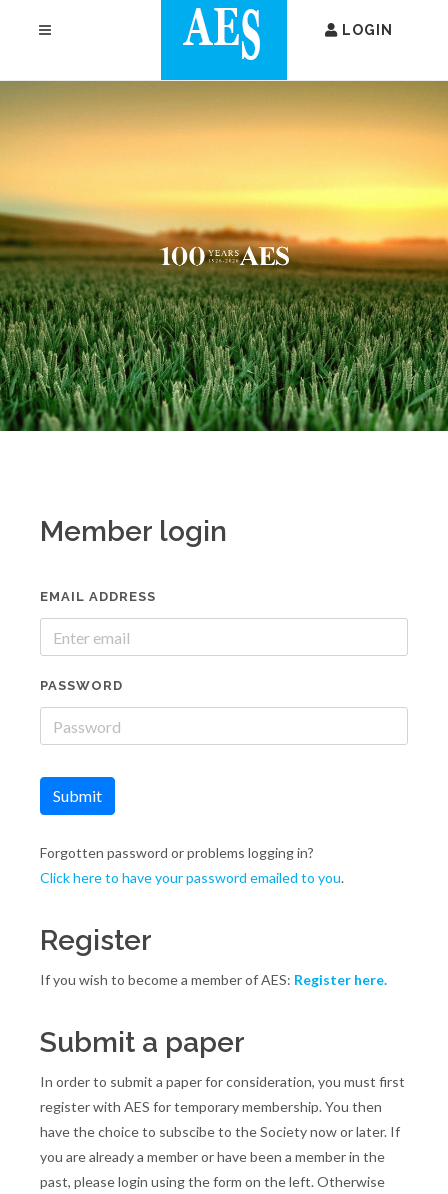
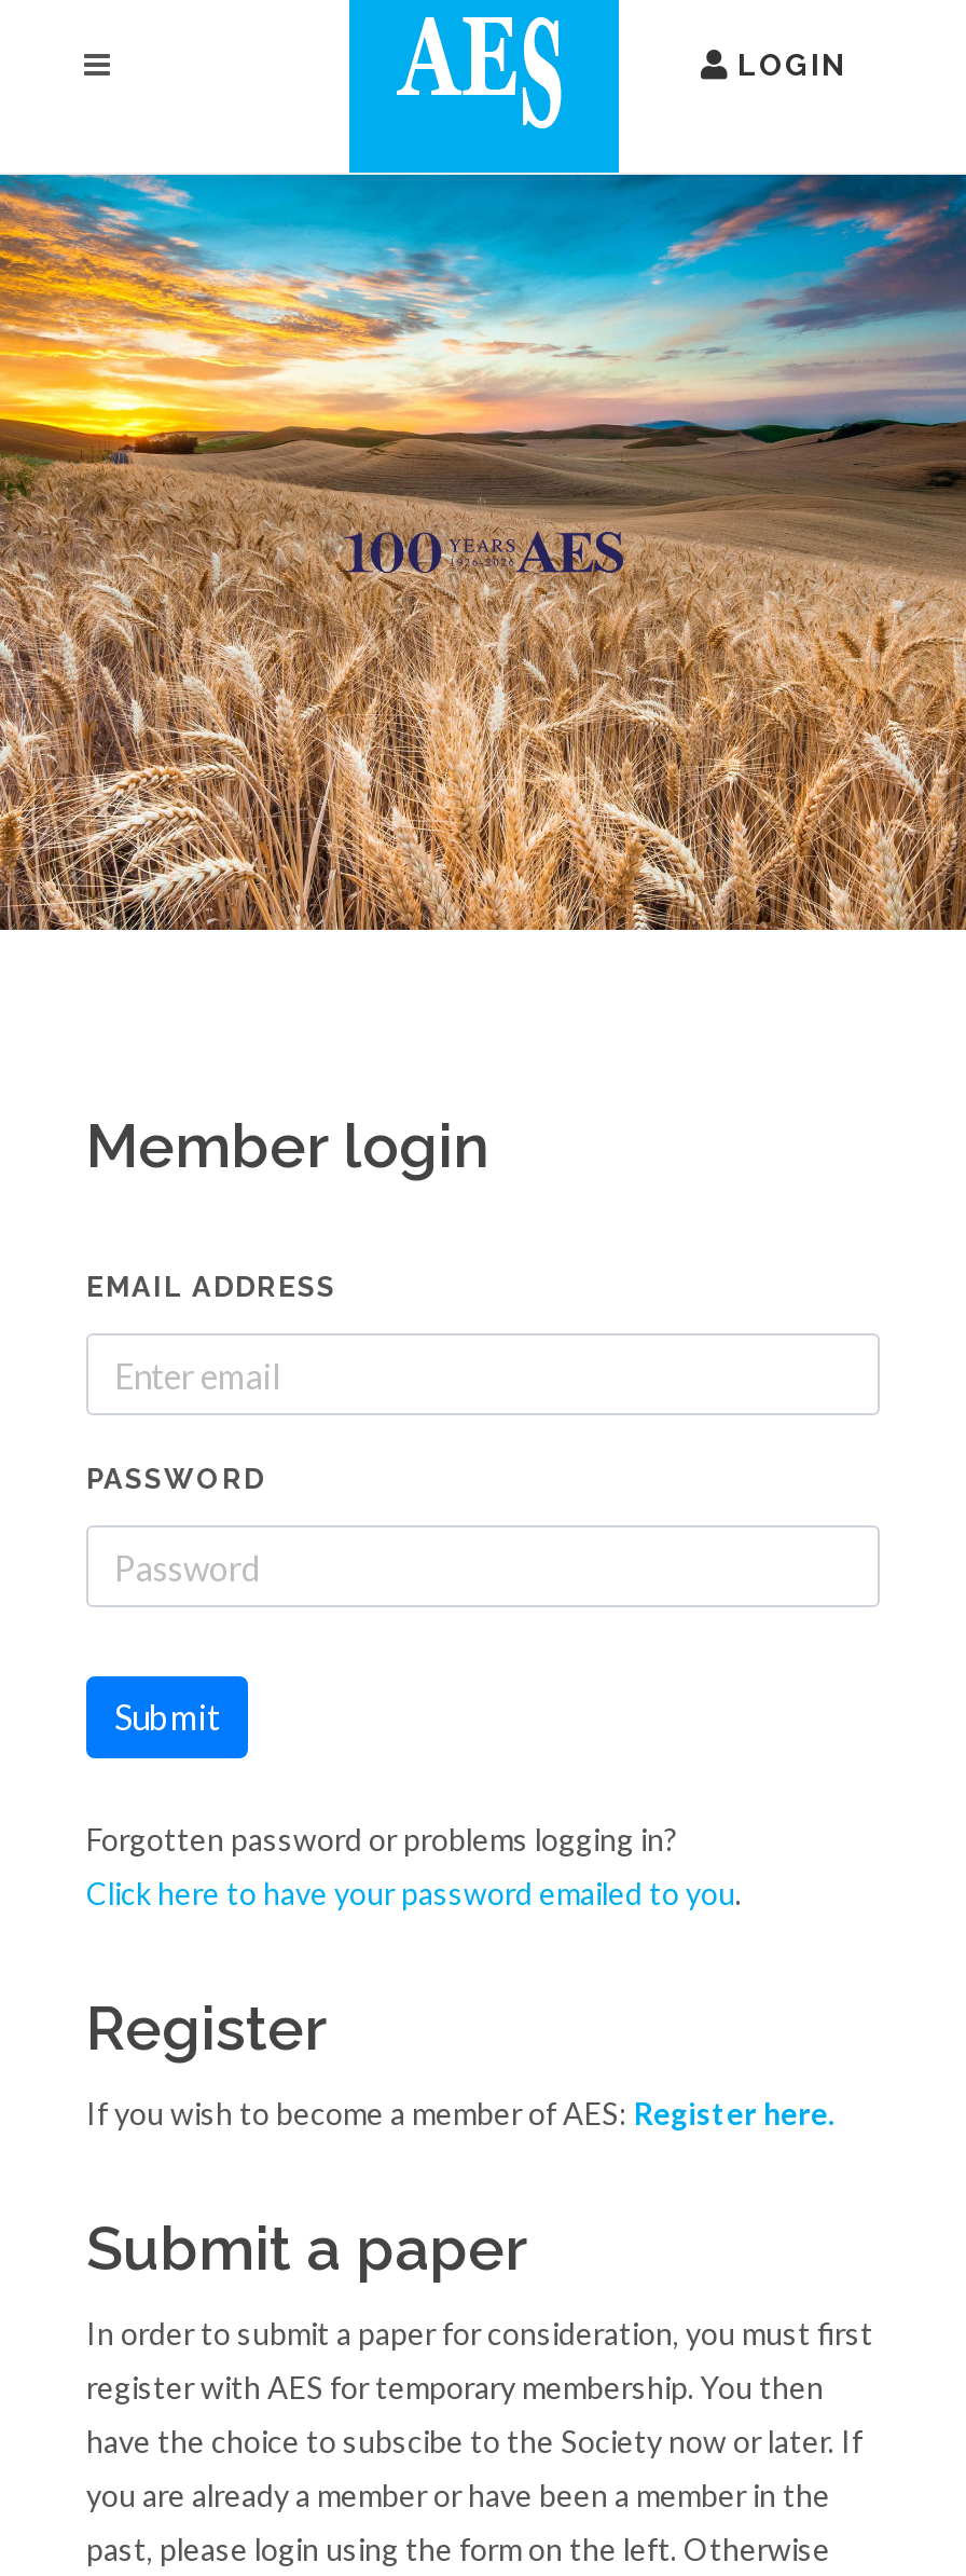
[3,80,445,432] [image] -> [6,173,960,932] [image]

